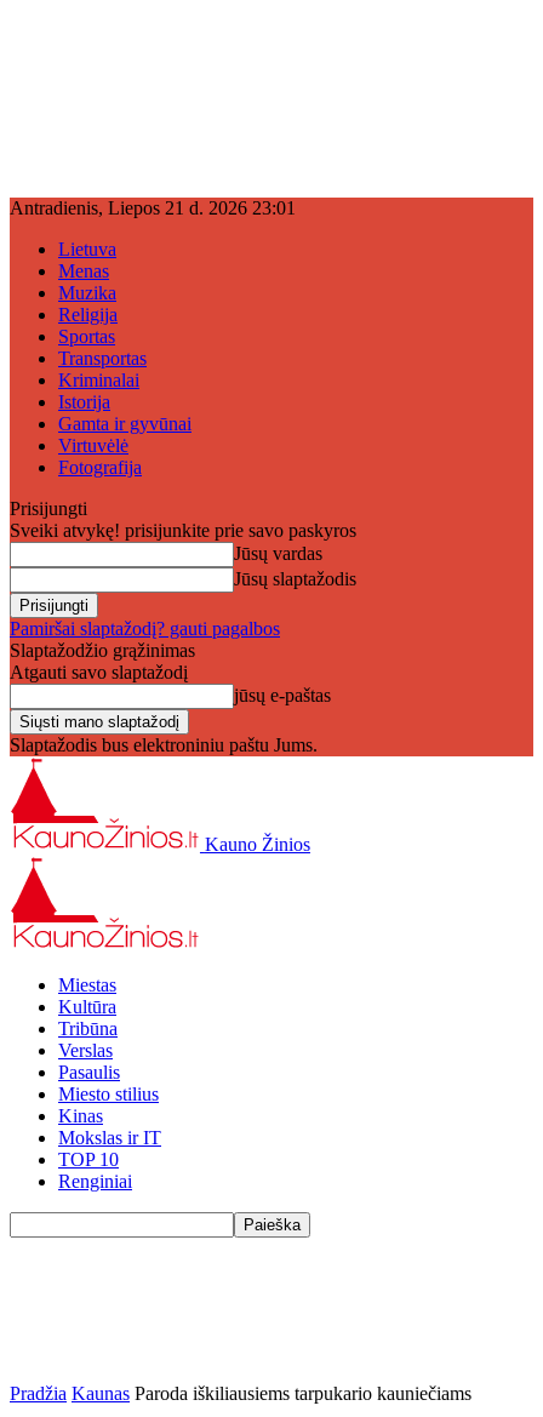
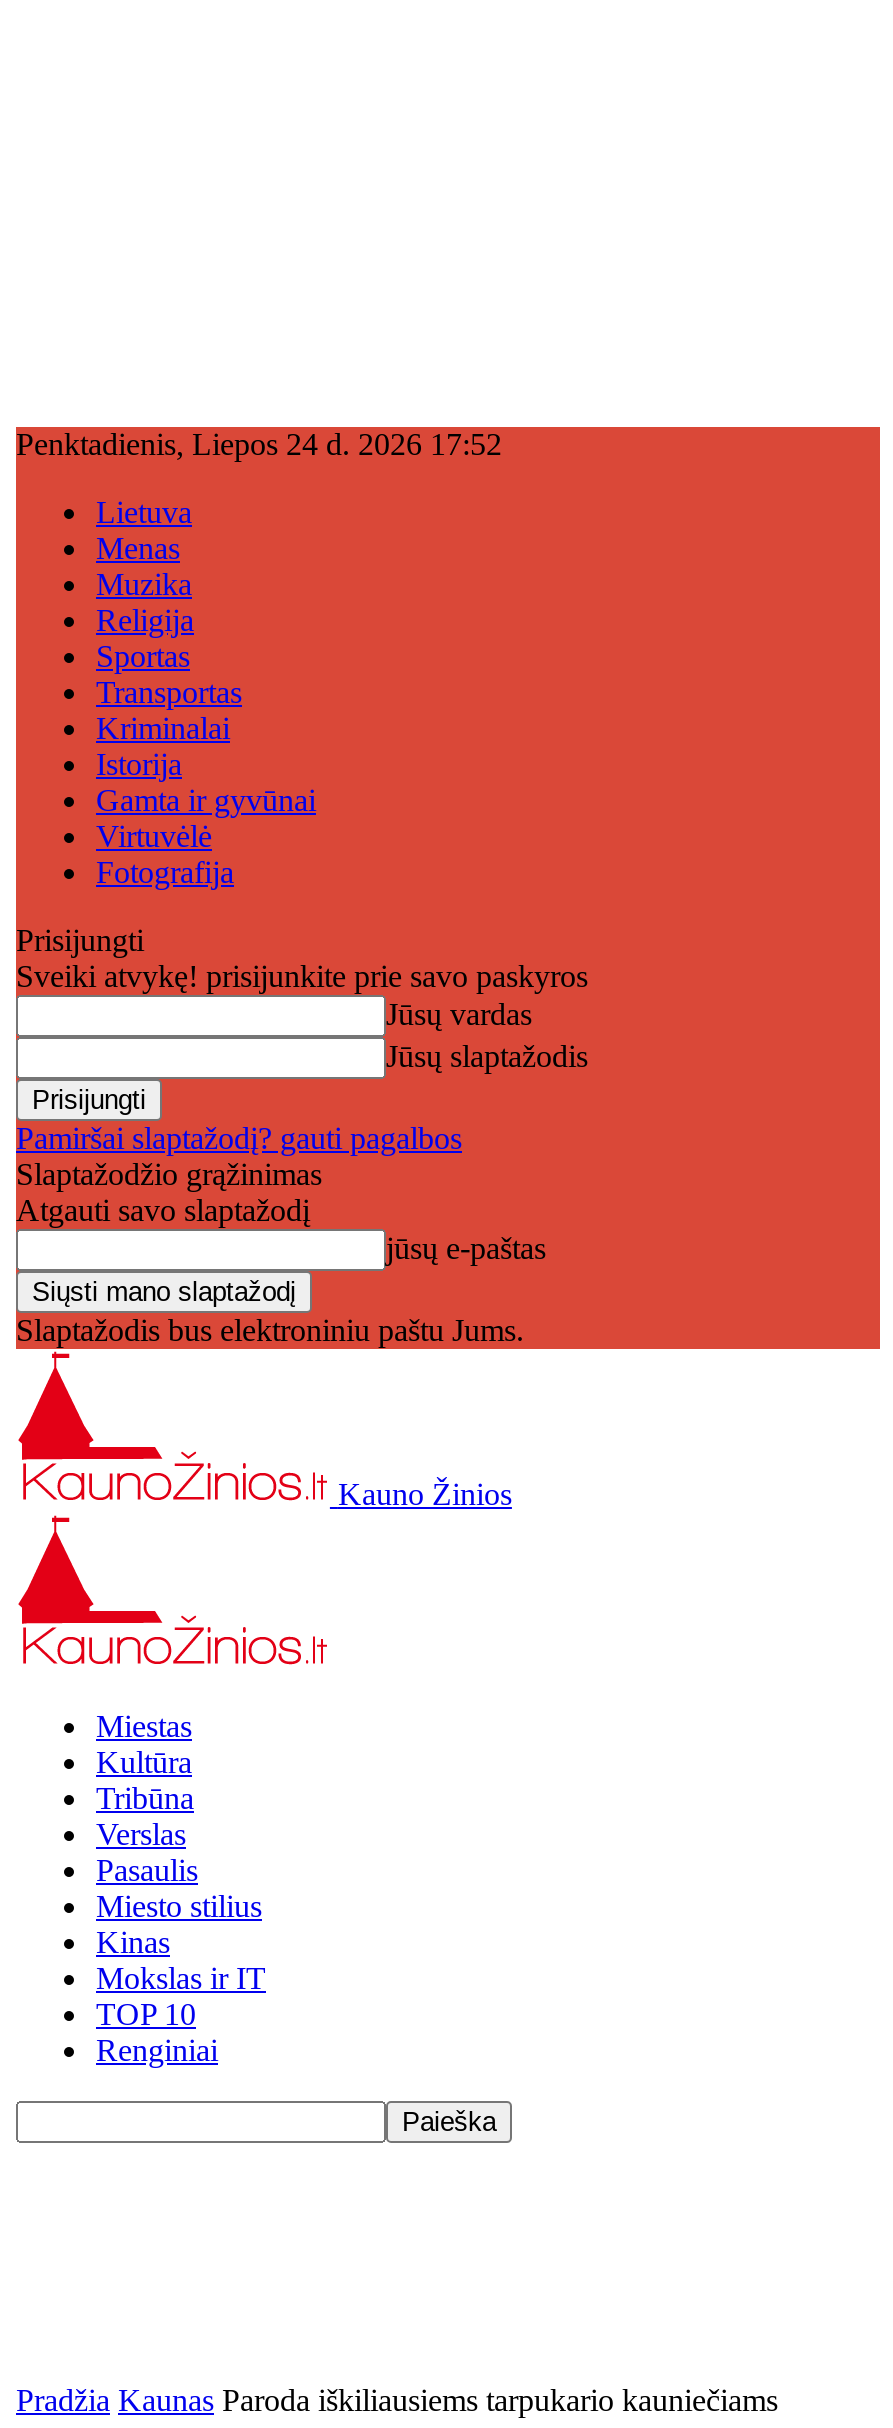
[10,198,296,218] Antradienis, Liepos 21 d. 2026 23:01 -> [16,427,502,461] Penktadienis, Liepos 24 d. 2026 17:52

